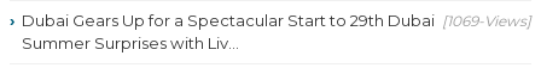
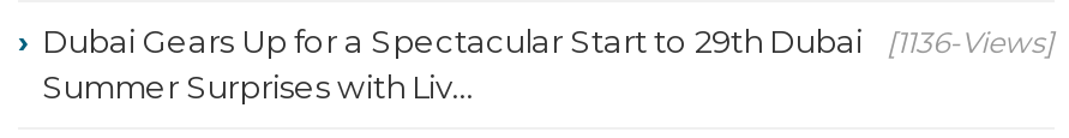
[22,11,531,30] Dubai Gears Up for a Spectacular Start to 29th Dubai [1069-Views] -> [42,22,1055,60] Dubai Gears Up for a Spectacular Start to 29th Dubai [1136-Views]

